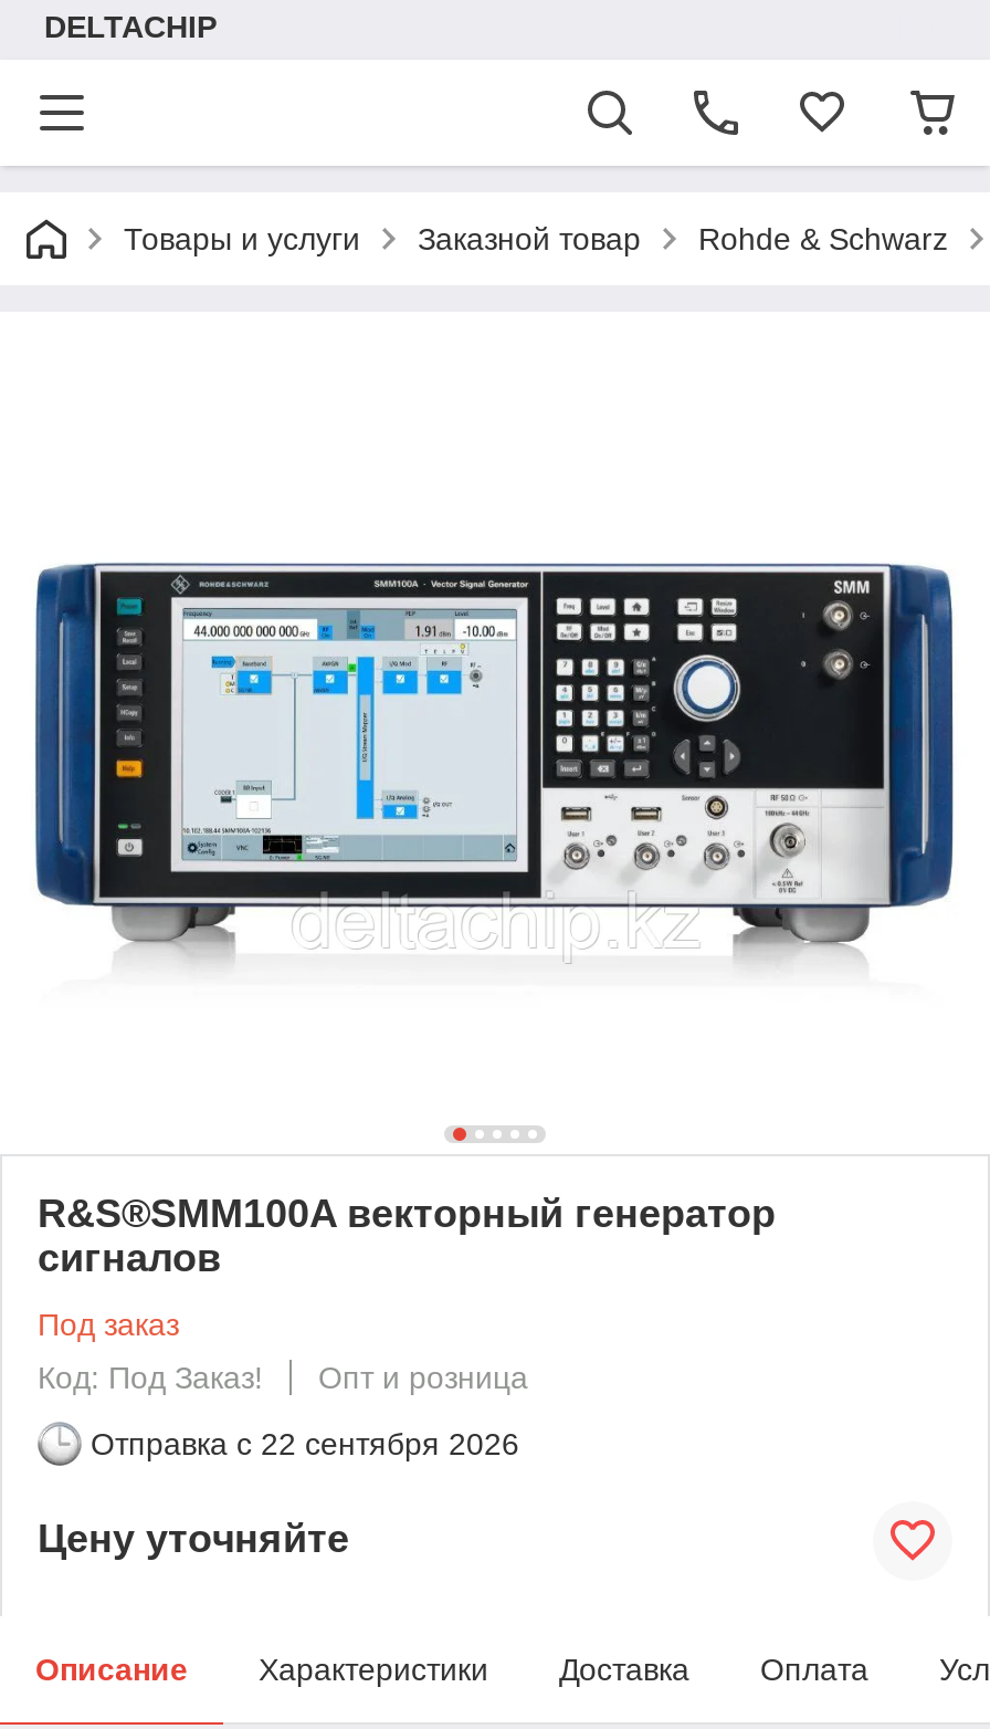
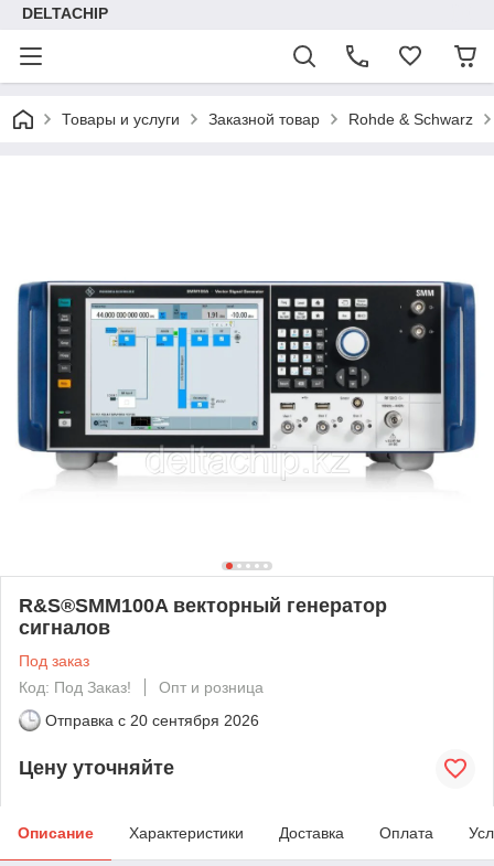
[91,1426,519,1461] Отправка с 22 сентября 2026 -> [45,711,259,729] Отправка с 20 сентября 2026

